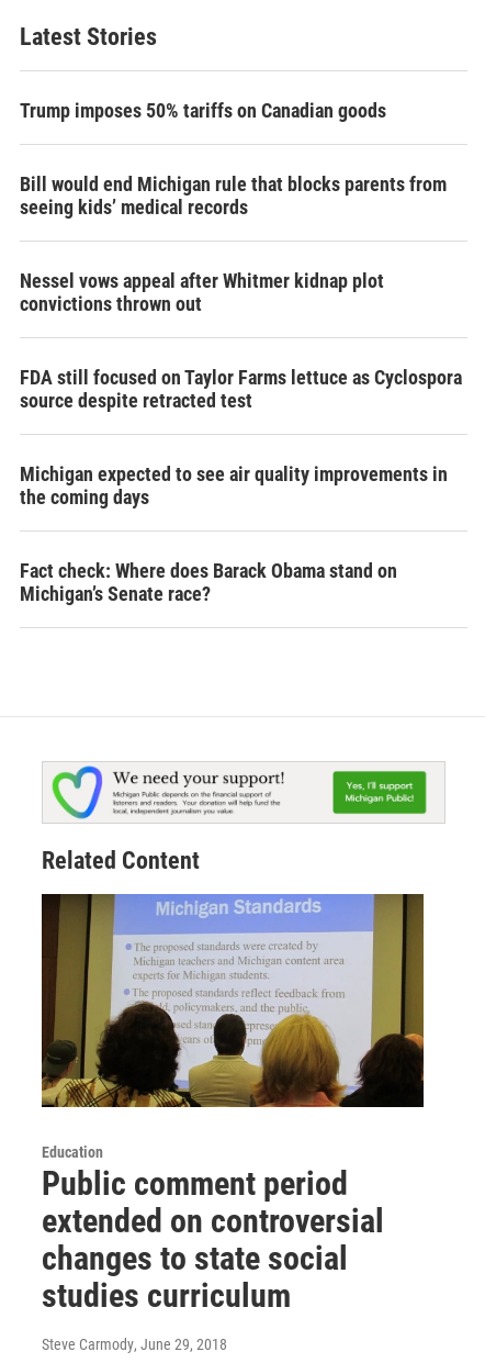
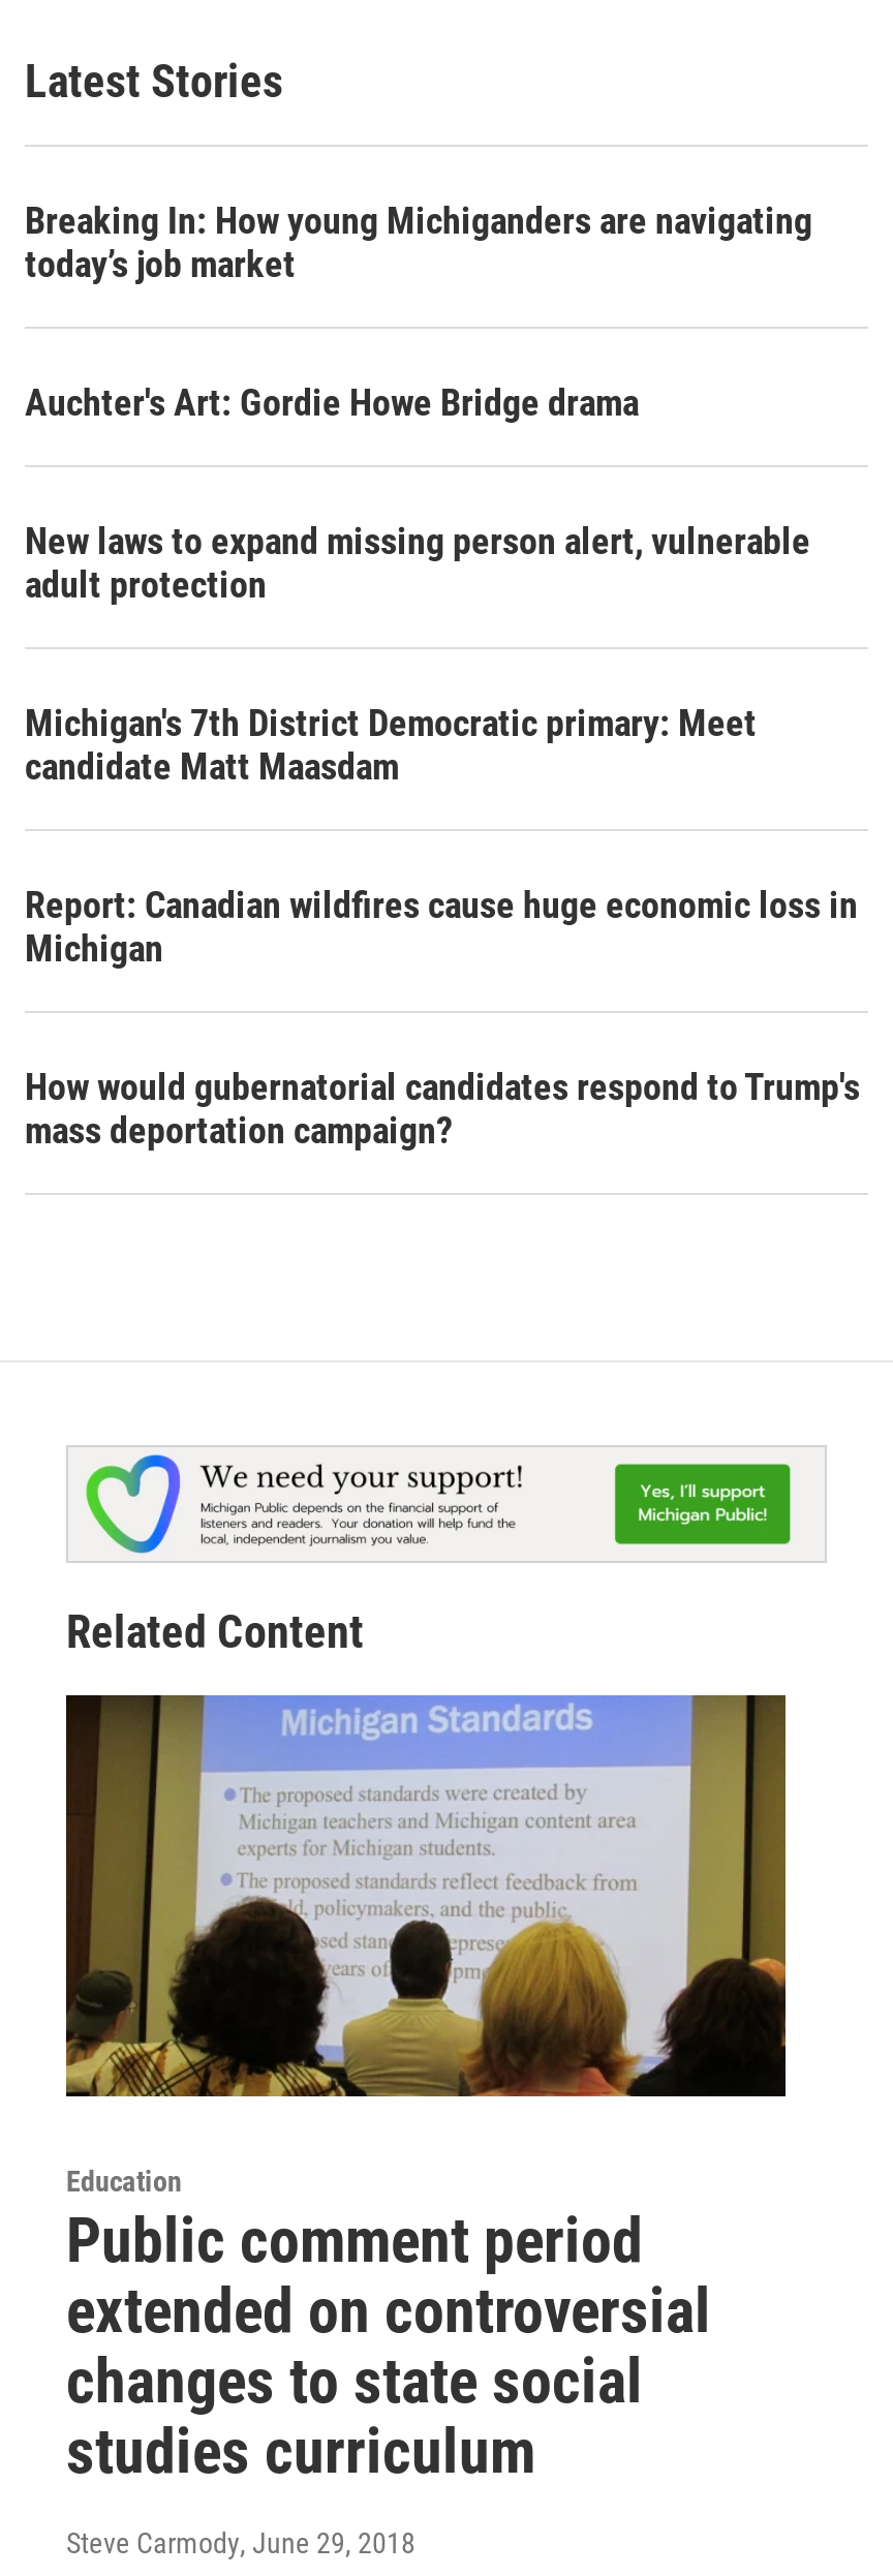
[20,99,386,122] Trump imposes 50% tariffs on Canadian goods -> [25,199,812,286] Breaking In: How young Michiganders are navigating | today’s job market
[20,173,447,219] Bill would end Michigan rule that blocks parents from | seeing kids’ medical records -> [25,381,639,424] Auchter's Art: Gordie Howe Bridge drama
[20,269,384,316] Nessel vows appeal after Whitmer kidnap plot | convictions thrown out -> [25,520,810,606] New laws to expand missing person alert, vulnerable | adult protection
[20,366,462,412] FDA still focused on Taylor Farms lettuce as Cyclospora | source despite retracted test -> [25,701,757,788] Michigan's 7th District Democratic primary: Meet | candidate Matt Maasdam
[20,463,448,509] Michigan expected to see air quality improvements in | the coming days -> [25,883,858,970] Report: Canadian wildfires cause huge economic loss in | Michigan
[20,559,397,605] Fact check: Where does Barack Obama stand on | Michigan’s Senate race? -> [25,1065,860,1152] How would gubernatorial candidates respond to Trump's | mass deportation campaign?

